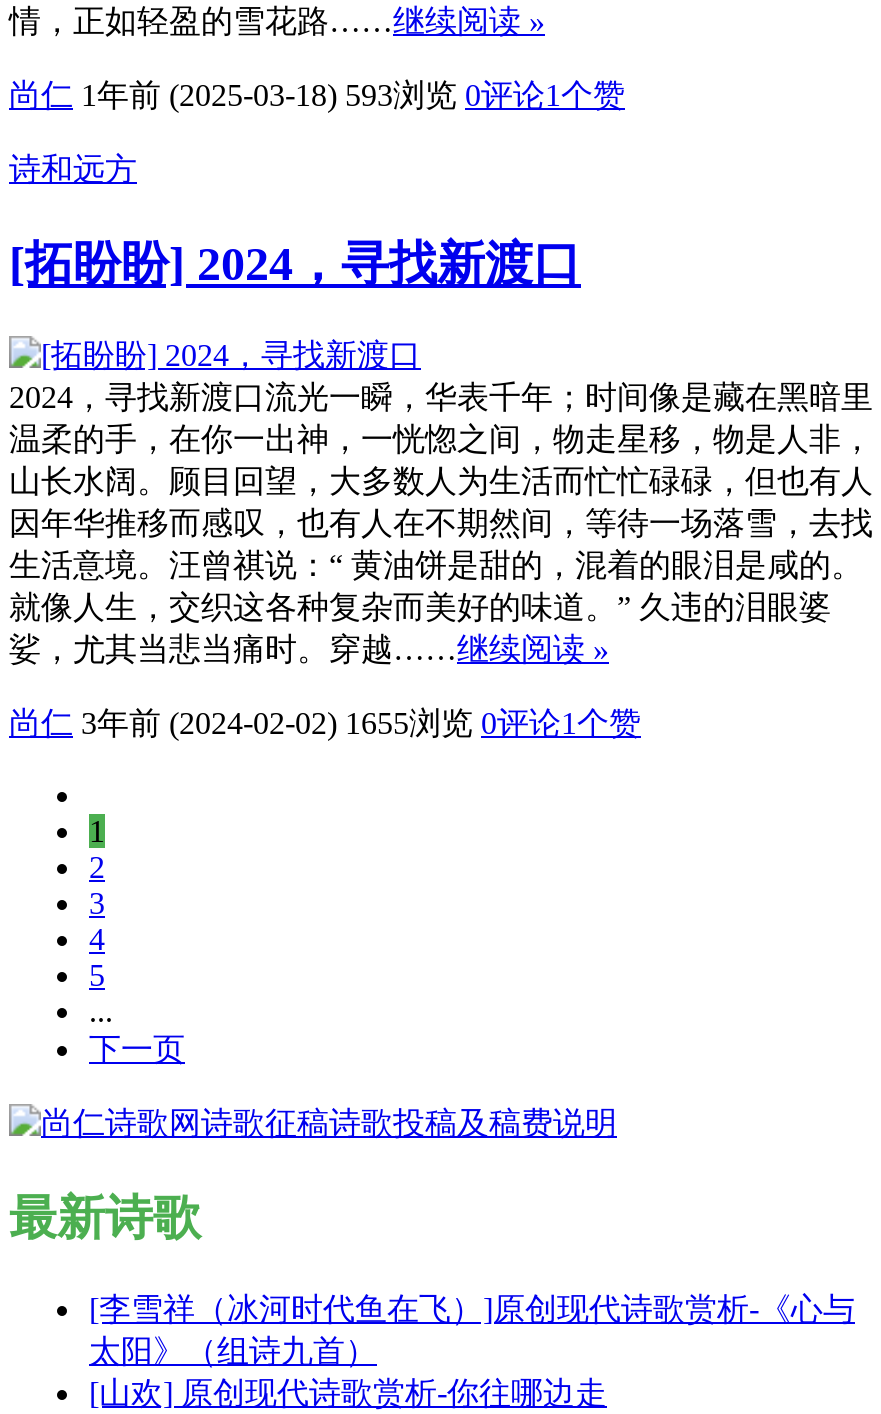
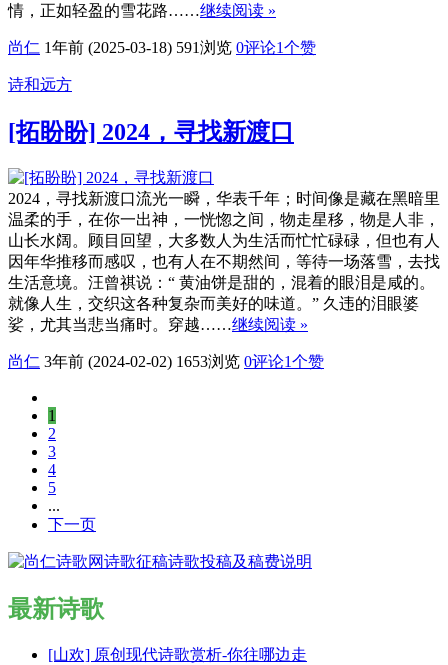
[9,78,625,112] 尚仁 1年前 (2025-03-18) 593浏览 0评论1个赞 -> [8,39,316,56] 尚仁 1年前 (2025-03-18) 591浏览 0评论1个赞
[9,706,641,740] 尚仁 3年前 (2024-02-02) 1655浏览 0评论1个赞 -> [8,353,324,370] 尚仁 3年前 (2024-02-02) 1653浏览 0评论1个赞
[89,1292,855,1368] [李雪祥（冰河时代鱼在飞）]原创现代诗歌赏析-《心与 | 太阳》（组诗九首） -> none

